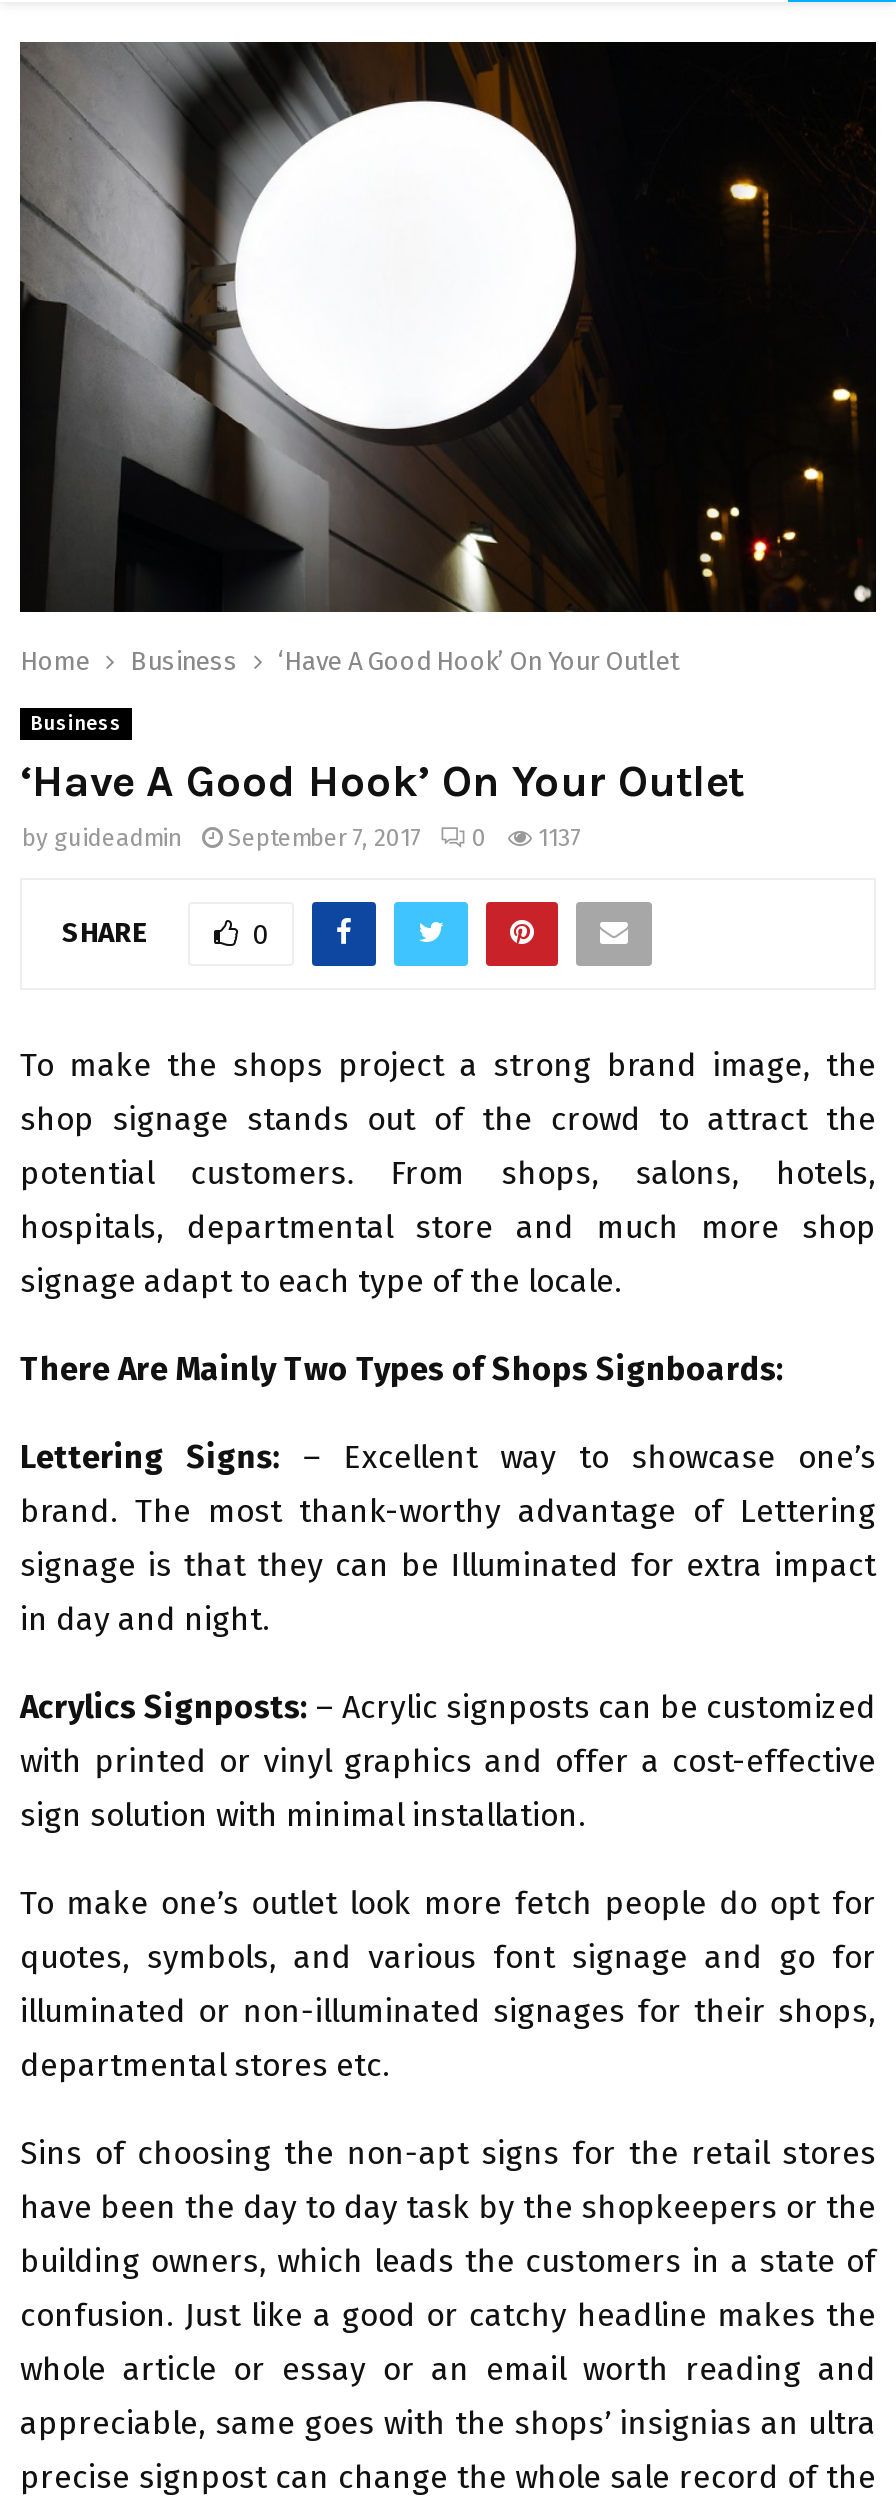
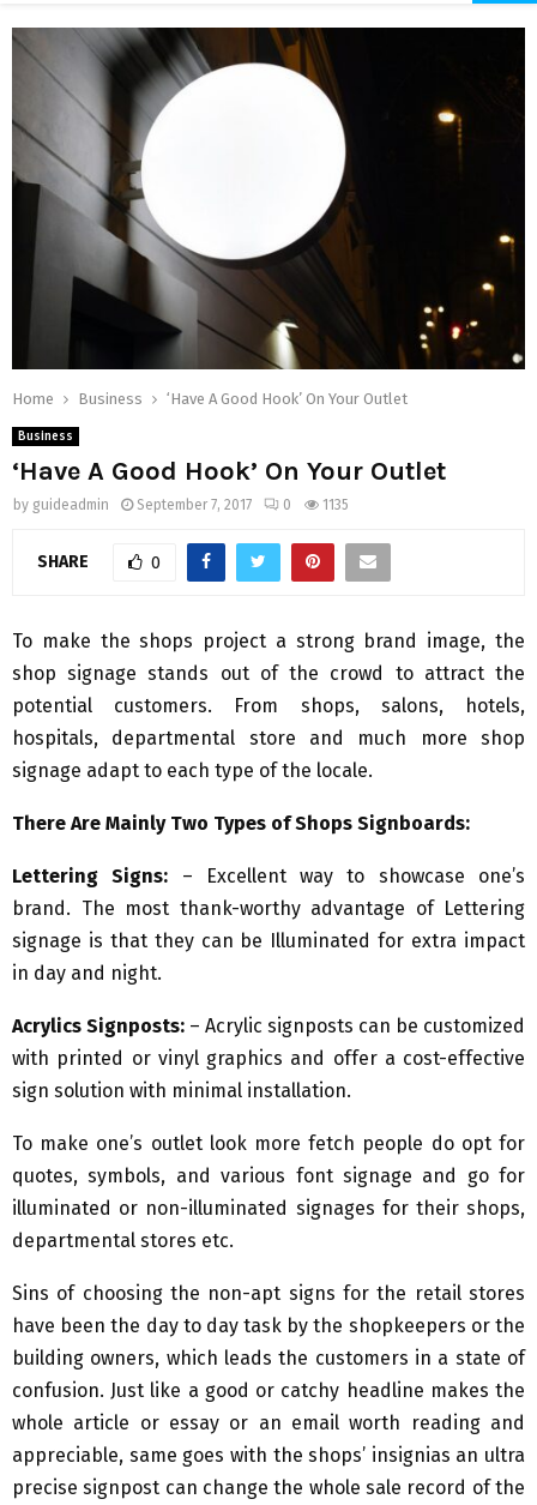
[22,824,580,852] by guideadmin September 7, 2017 0 1137 -> [13,497,349,514] by guideadmin September 7, 2017 0 1135

